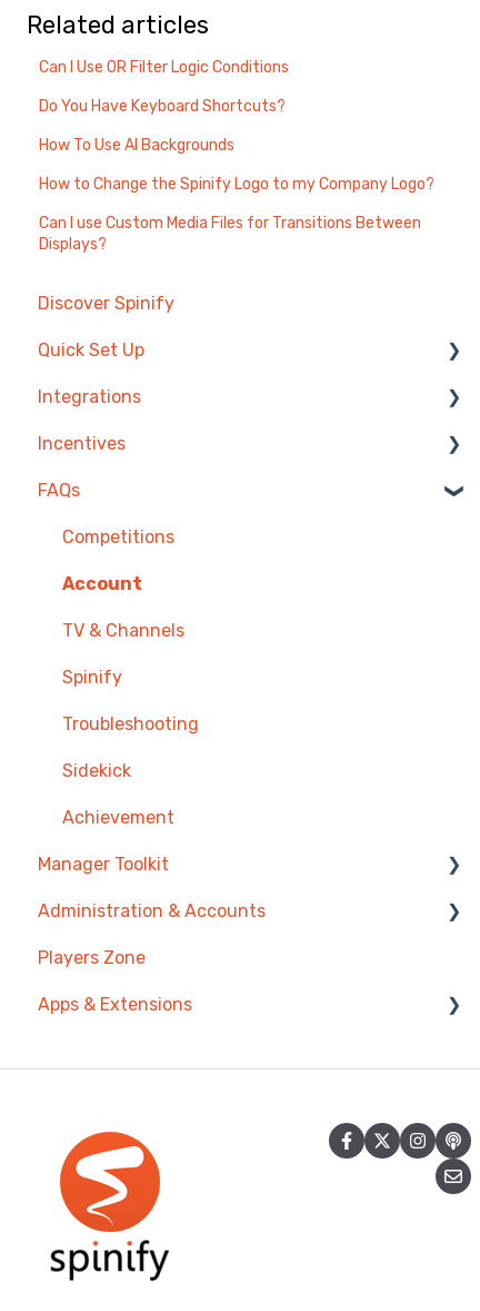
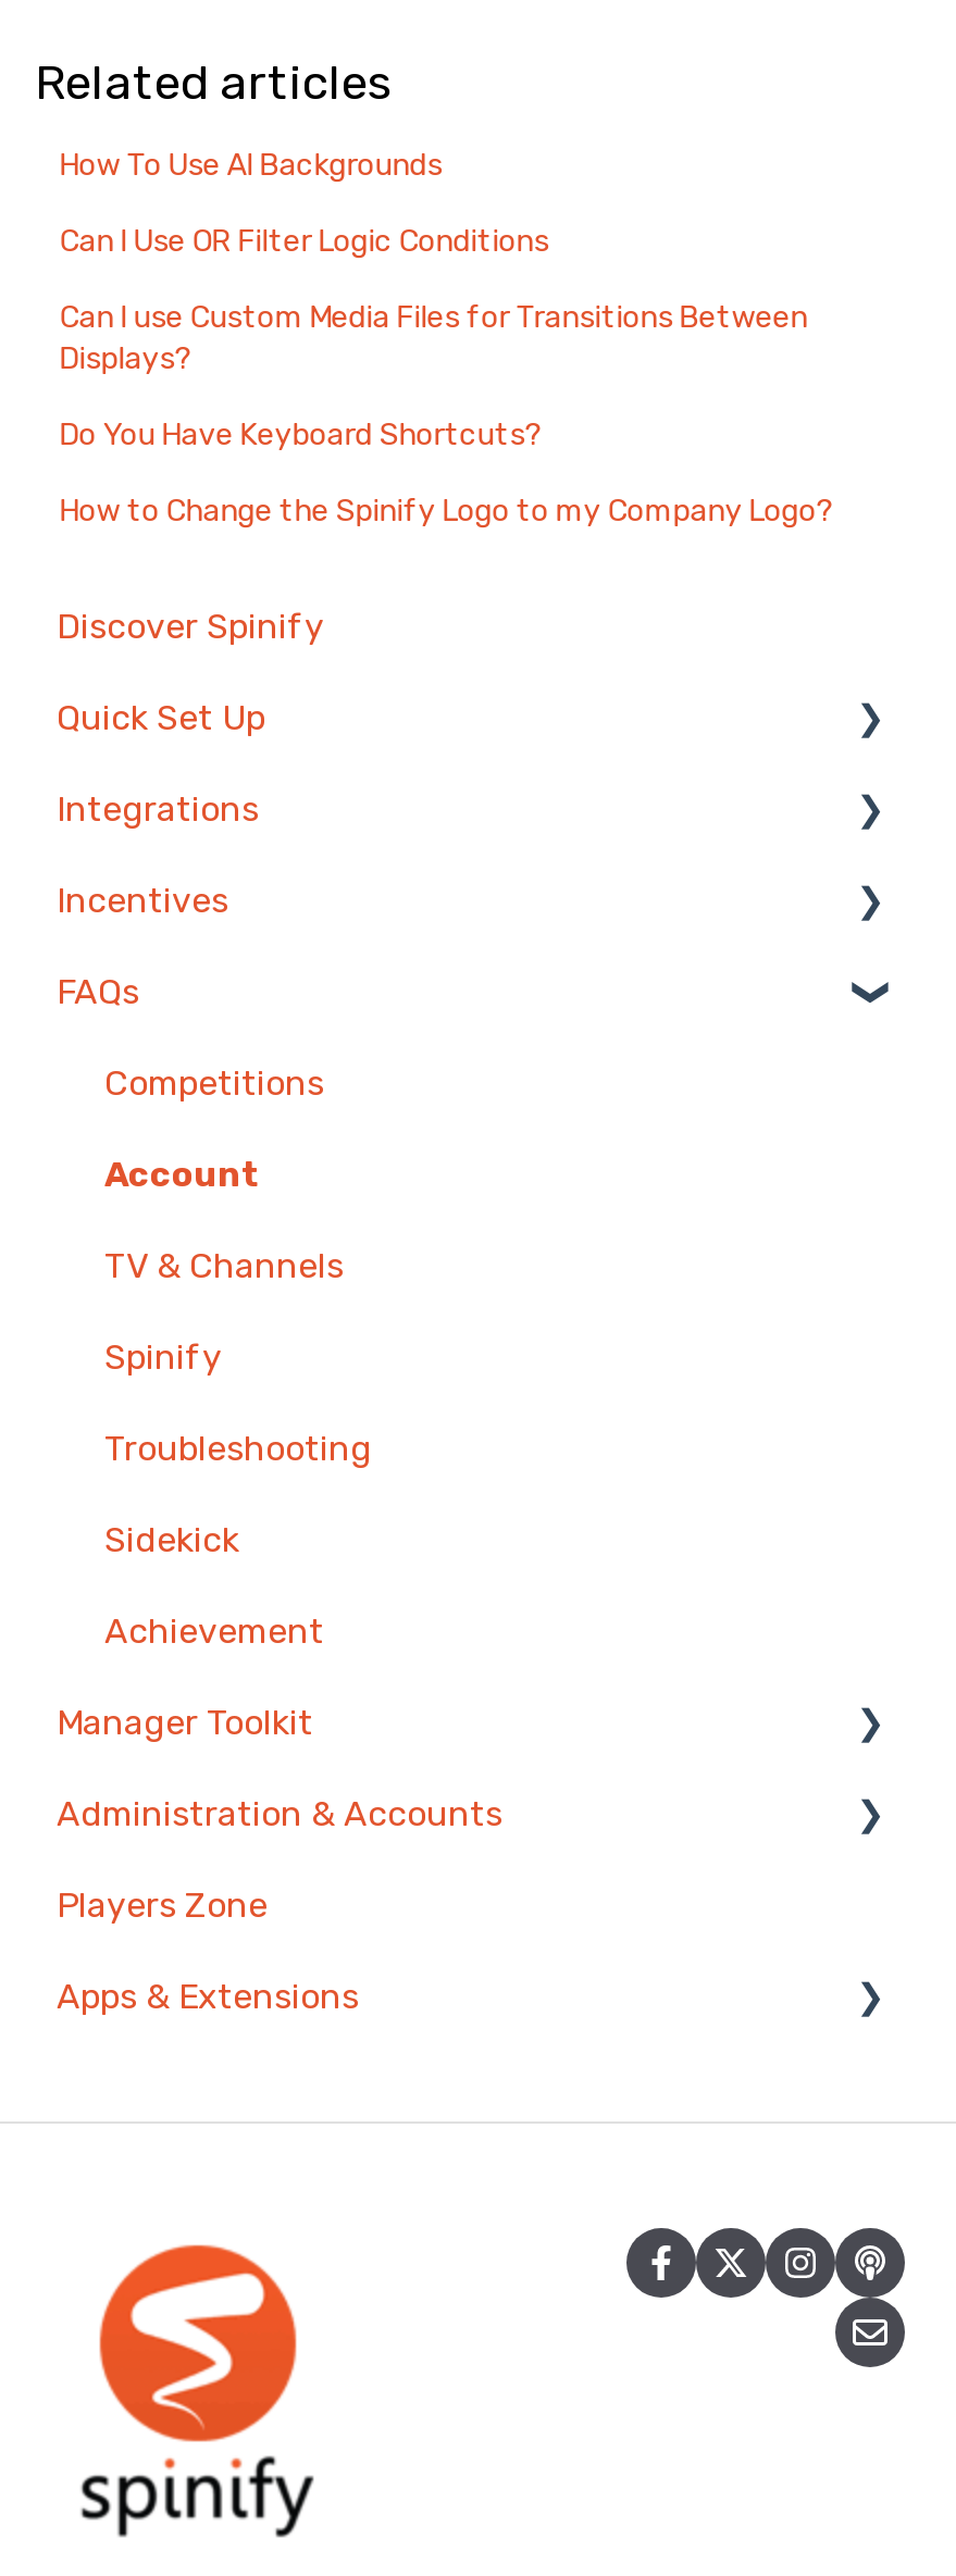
moved [39,58,289,77] -> [59,224,549,261]: Can I Use OR Filter Logic Conditions
moved [39,97,286,116] -> [59,417,542,454]: Do You Have Keyboard Shortcuts?
moved [39,136,235,155] -> [59,148,442,185]: How To Use AI Backgrounds
moved [39,175,435,194] -> [59,493,834,530]: How to Change the Spinify Logo to my Company Logo?
moved [39,214,421,254] -> [59,300,807,378]: Can I use Custom Media Files for Transitions Between | Displays?

